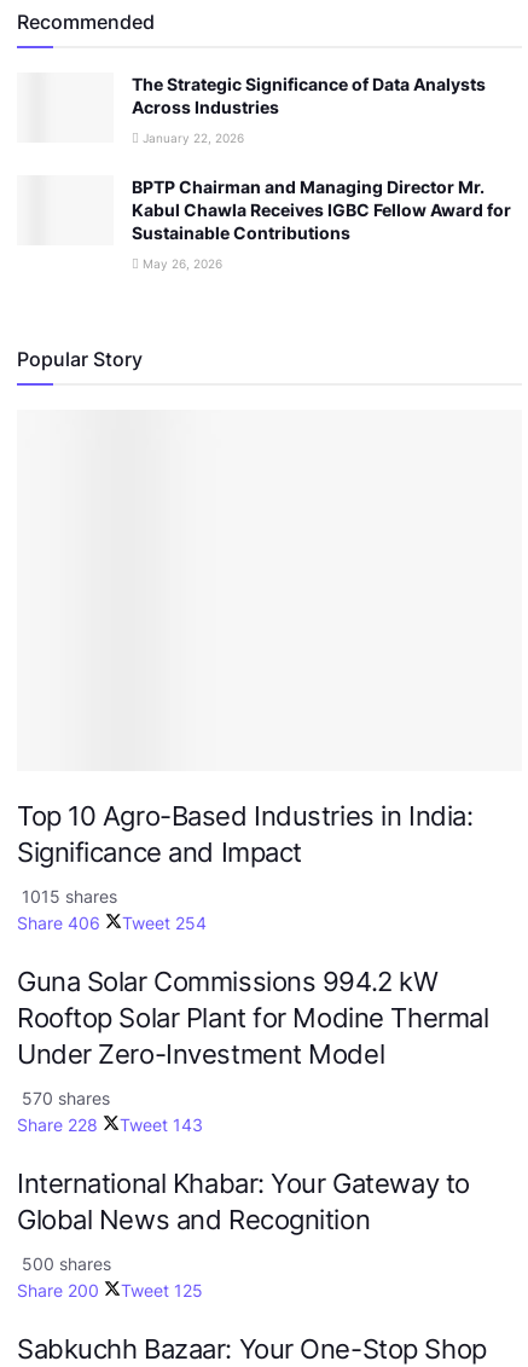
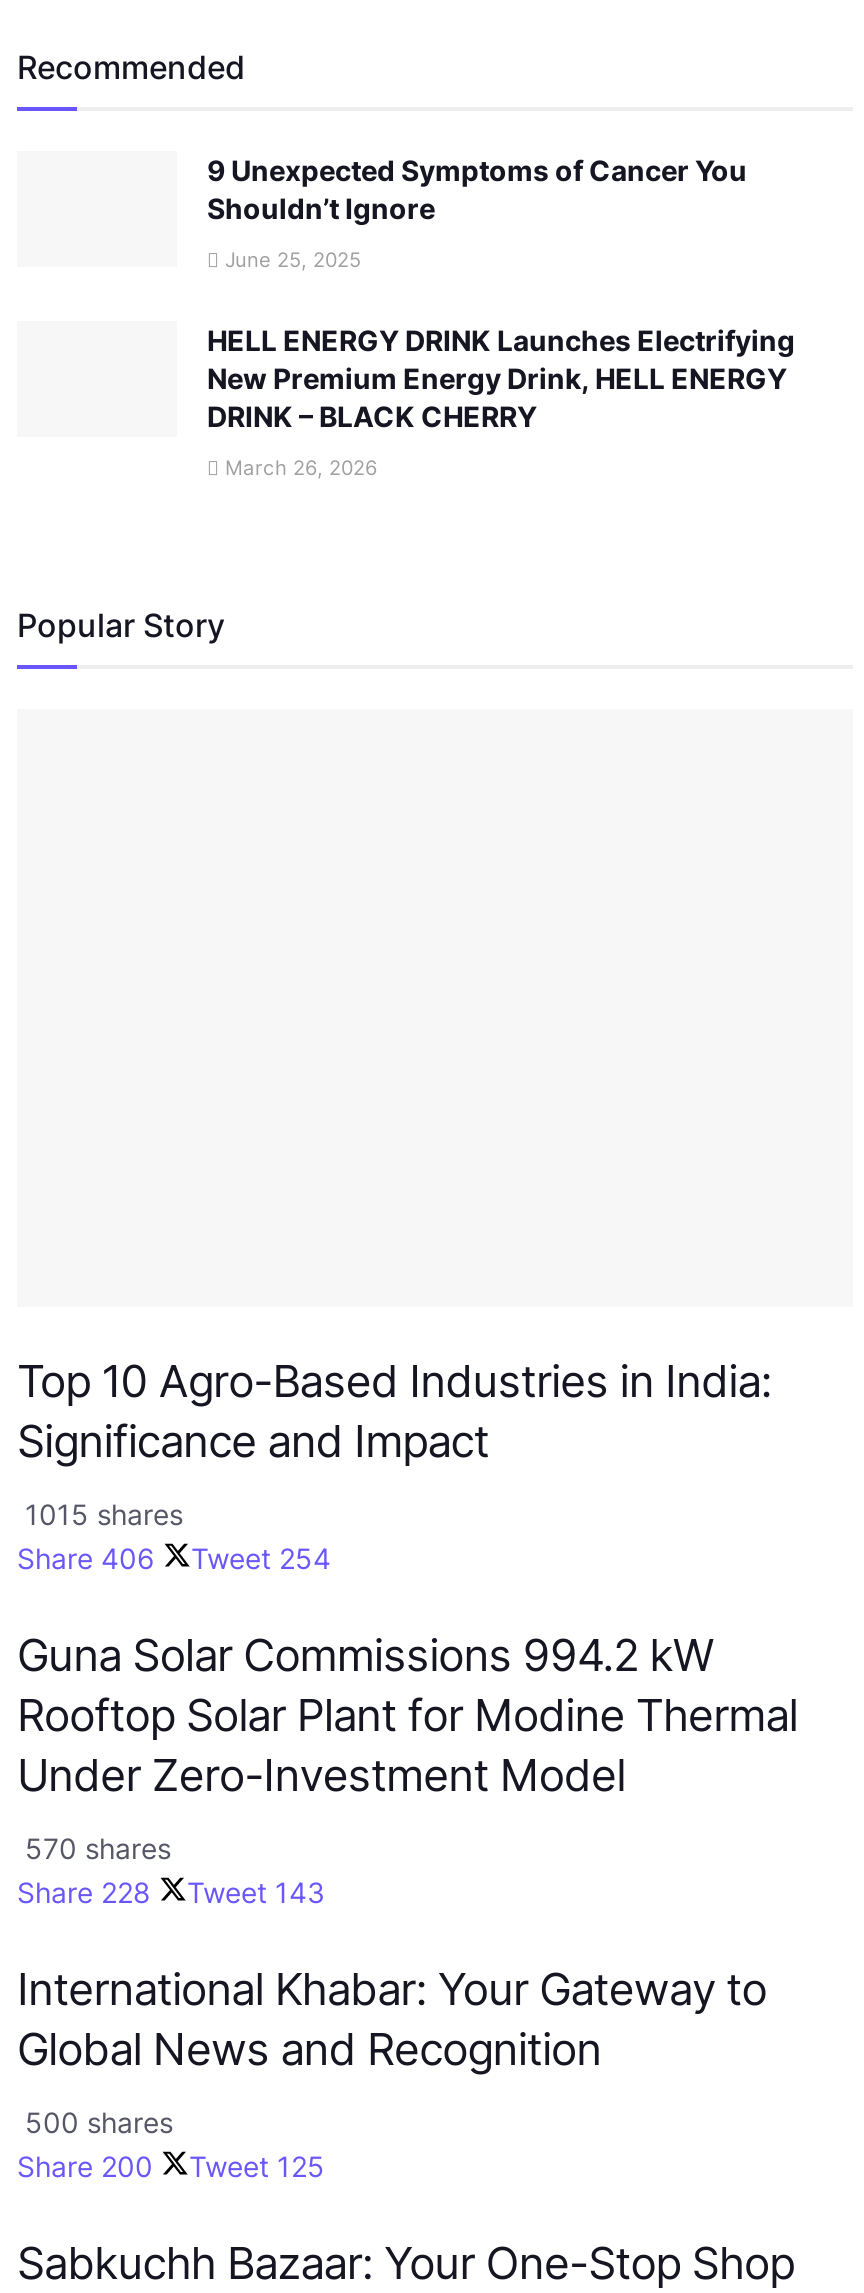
[132,74,486,118] The Strategic Significance of Data Analysts | Across Industries -> [207,154,747,226] 9 Unexpected Symptoms of Cancer You | Shouldn’t Ignore
[139,131,244,145] January 22, 2026 -> [219,248,361,272] June 25, 2025
[132,177,511,243] BPTP Chairman and Managing Director Mr. | Kabul Chawla Receives IGBC Fellow Award for | Sustainable Contributions -> [207,324,795,434] HELL ENERGY DRINK Launches Electrifying | New Premium Energy Drink, HELL ENERGY | DRINK – BLACK CHERRY
[139,257,222,271] May 26, 2026 -> [219,456,377,480] March 26, 2026

